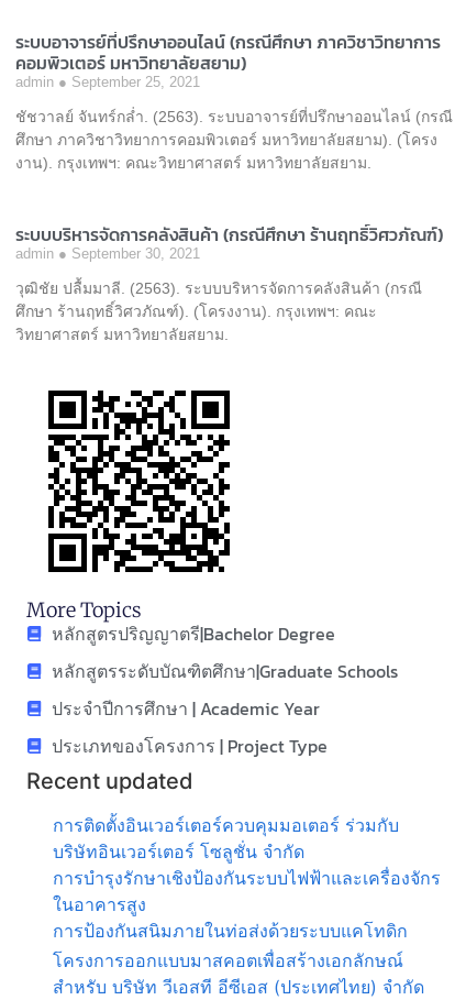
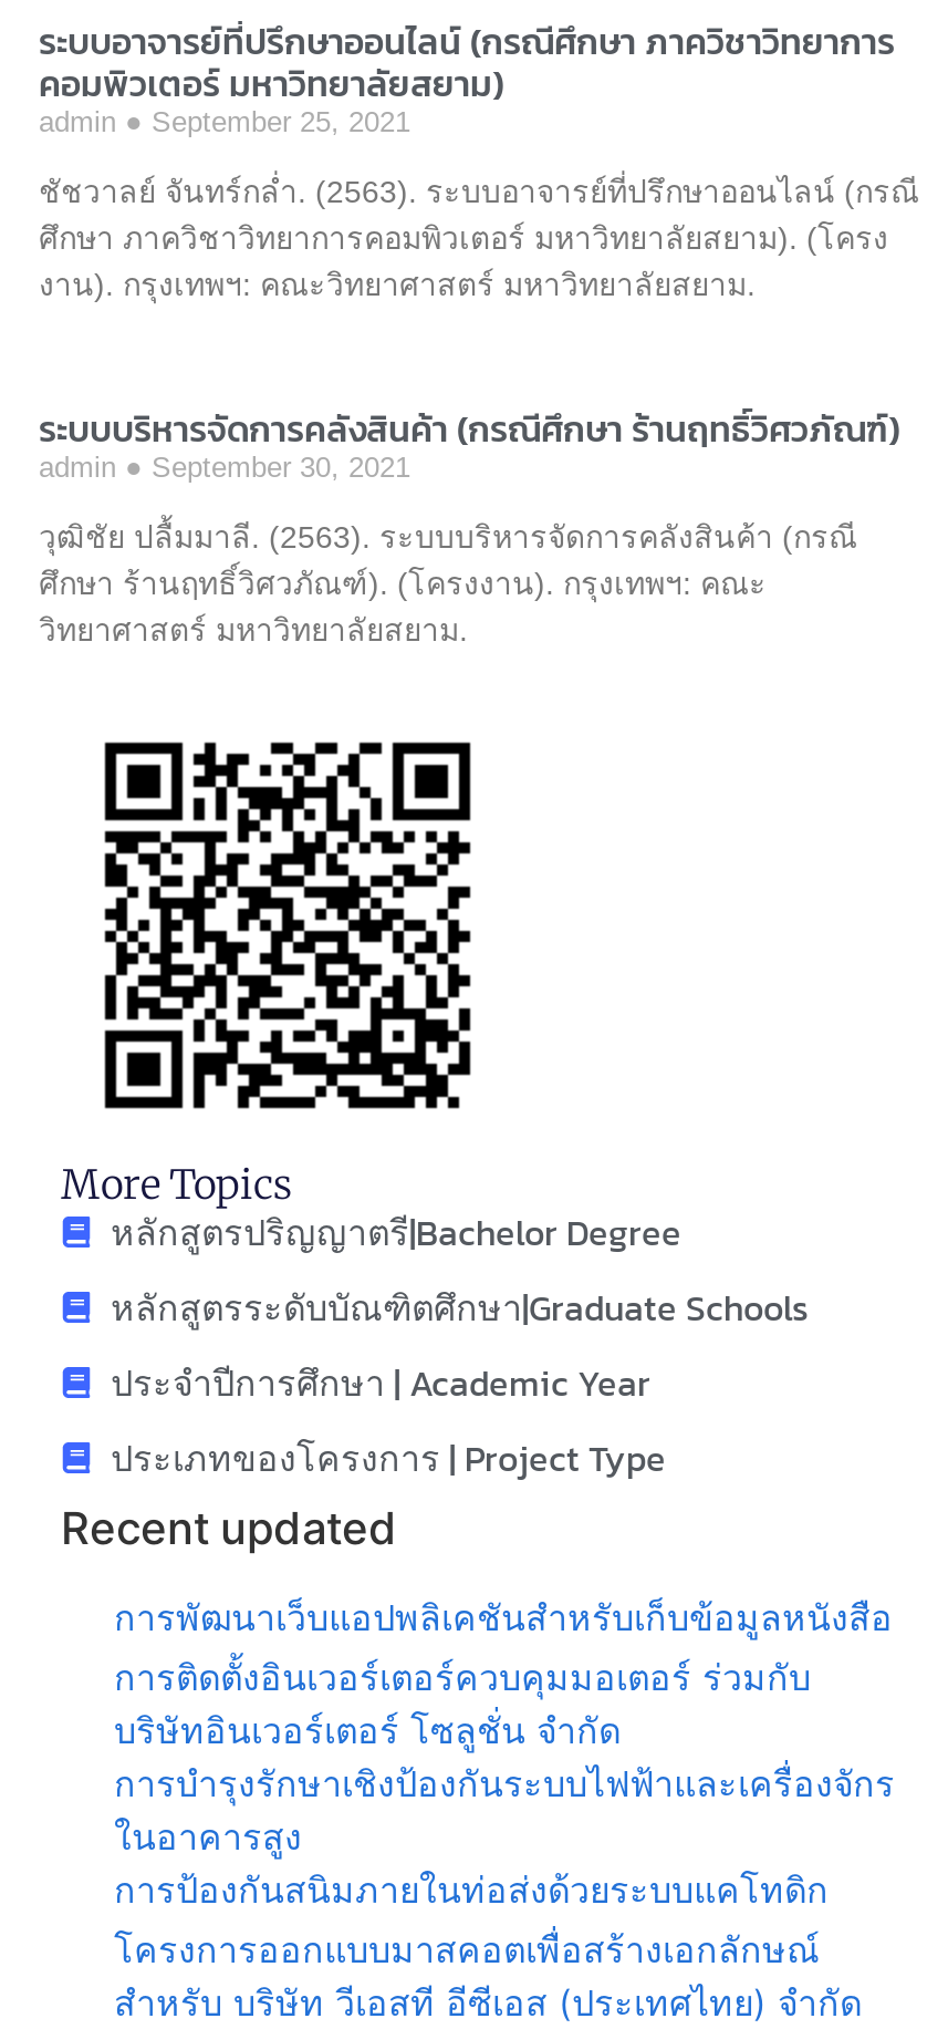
none -> [114,1595,893,1639] การพัฒนาเว็บแอปพลิเคชันสำหรับเก็บข้อมูลหนังสือ

